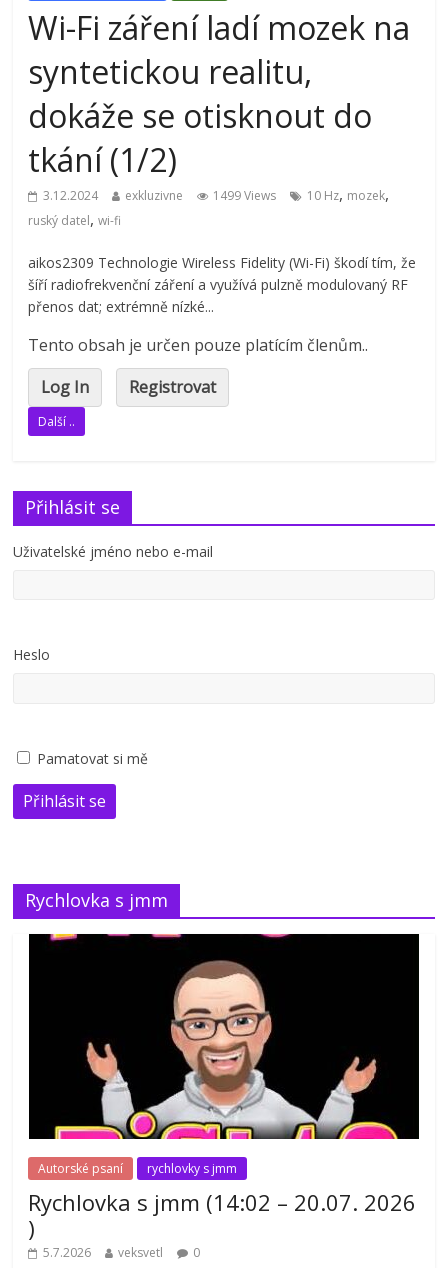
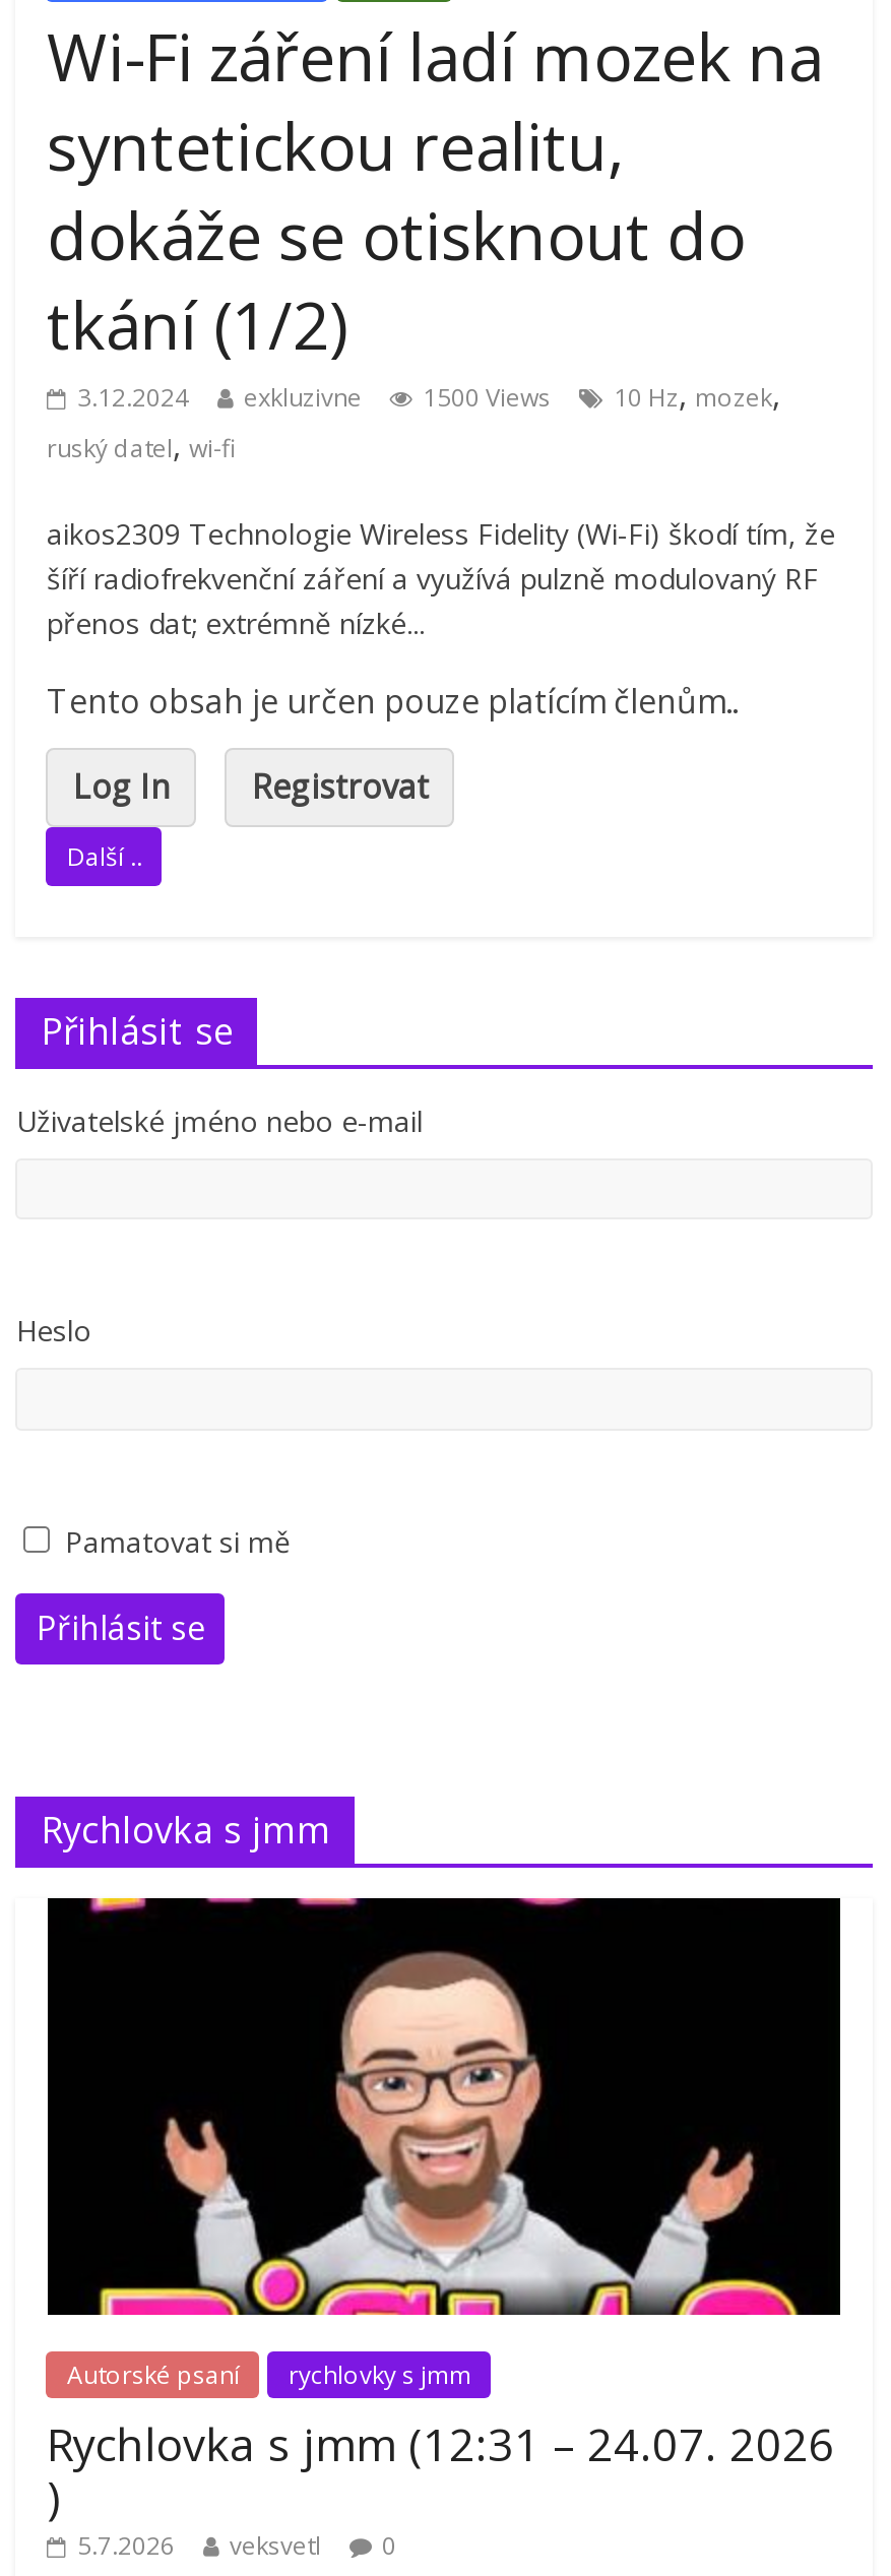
[43,183,389,205] 3.12.2024 exkluzivne 1499 Views 10 Hz, mozek, -> [77,372,780,416] 3.12.2024 exkluzivne 1500 Views 10 Hz, mozek,
[28,1187,416,1217] Rychlovka s jmm (14:02 – 20.07. 2026 -> [47,2412,835,2473] Rychlovka s jmm (12:31 – 24.07. 2026

